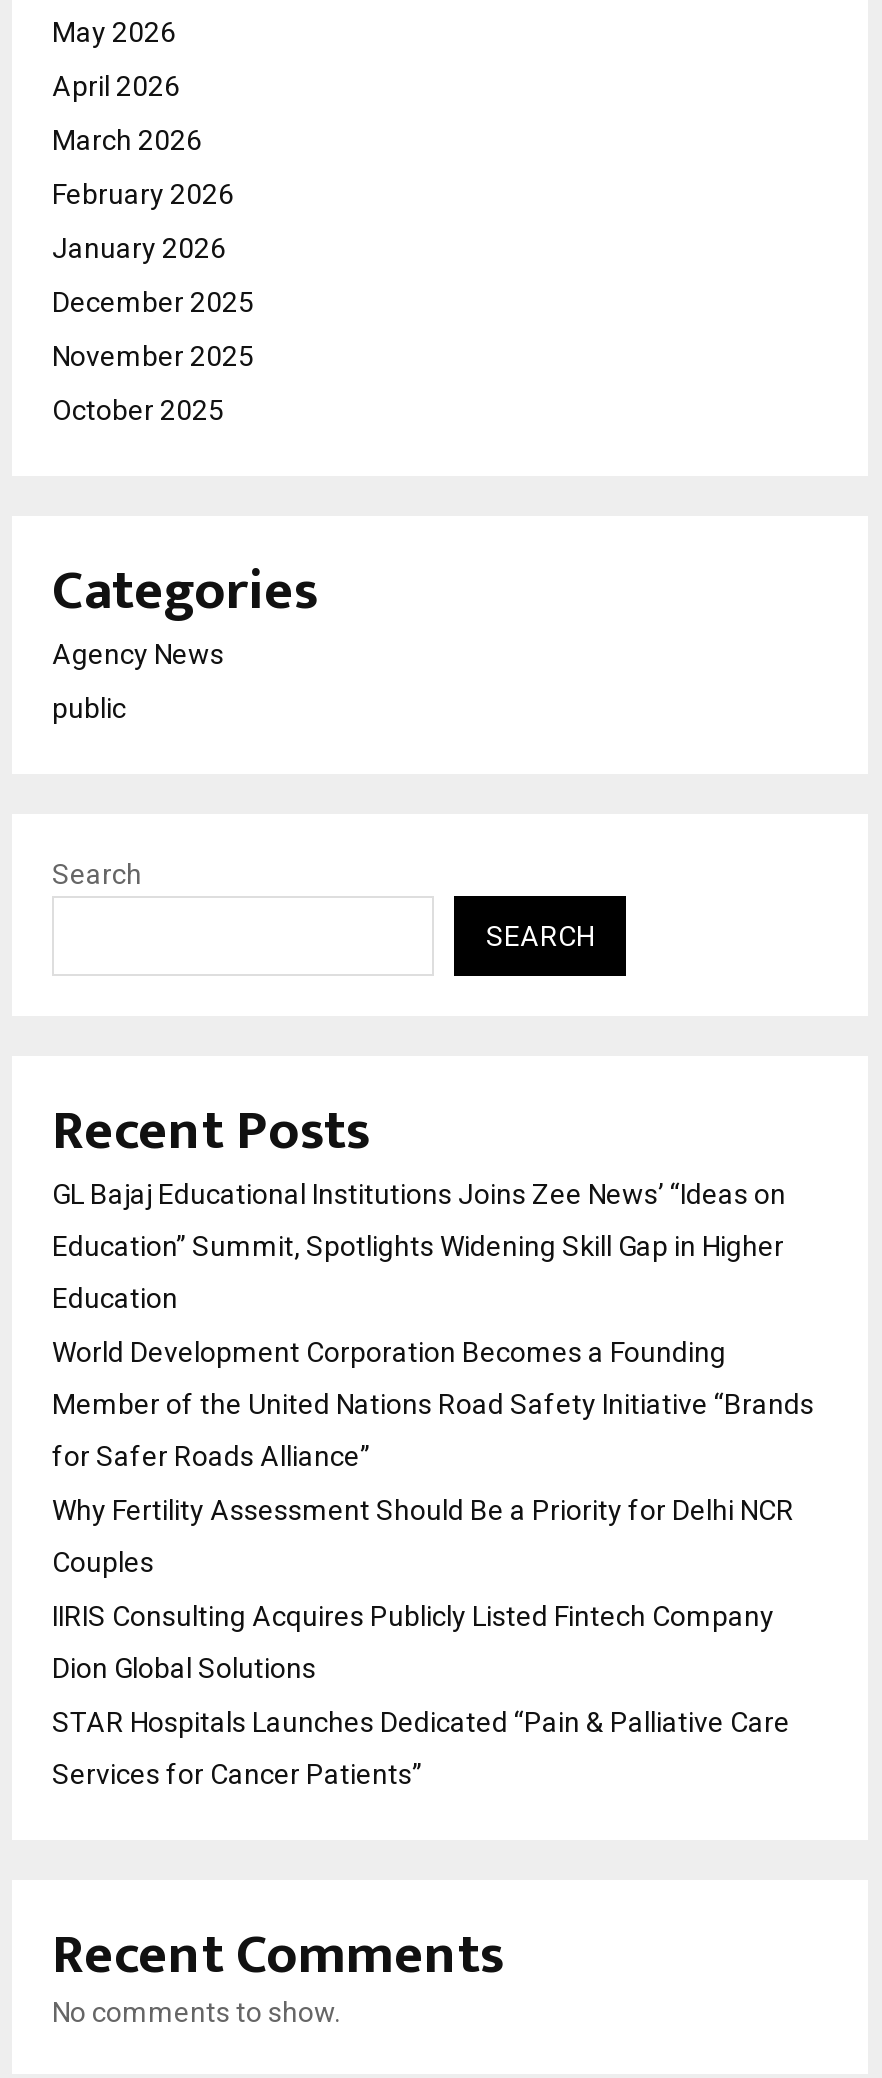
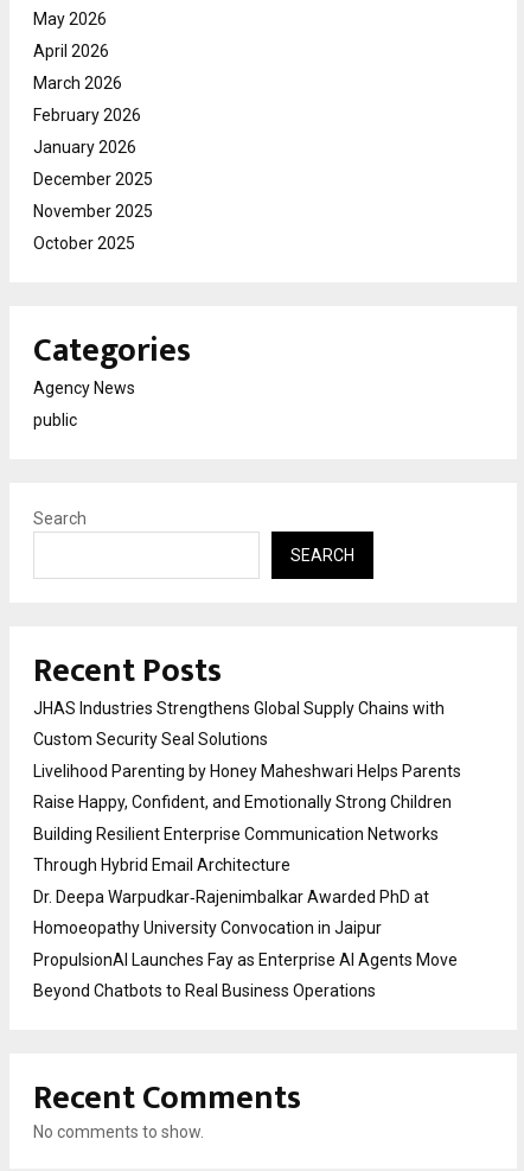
[52,1178,814,1790] GL Bajaj Educational Institutions Joins Zee News’ “Ideas on | Education” Summit, Spotlights Widening Skill Gap in Higher | Education | World Development Corporation Becomes a Founding | Member of the United Nations Road Safety Initiative “Brands | for Safer Roads Alliance” | Why Fertility Assessment Should Be a Priority for Delhi NCR | Couples | IIRIS Consulting Acquires Publicly Listed Fintech Company | Dion Global Solutions | STAR Hospitals Launches Dedicated “Pain & Palliative Care | Services for Cancer Patients” -> [33,699,461,1000] JHAS Industries Strengthens Global Supply Chains with | Custom Security Seal Solutions | Livelihood Parenting by Honey Maheshwari Helps Parents | Raise Happy, Confident, and Emotionally Strong Children | Building Resilient Enterprise Communication Networks | Through Hybrid Email Architecture | Dr. Deepa Warpudkar‑Rajenimbalkar Awarded PhD at | Homoeopathy University Convocation in Jaipur | PropulsionAI Launches Fay as Enterprise AI Agents Move | Beyond Chatbots to Real Business Operations

